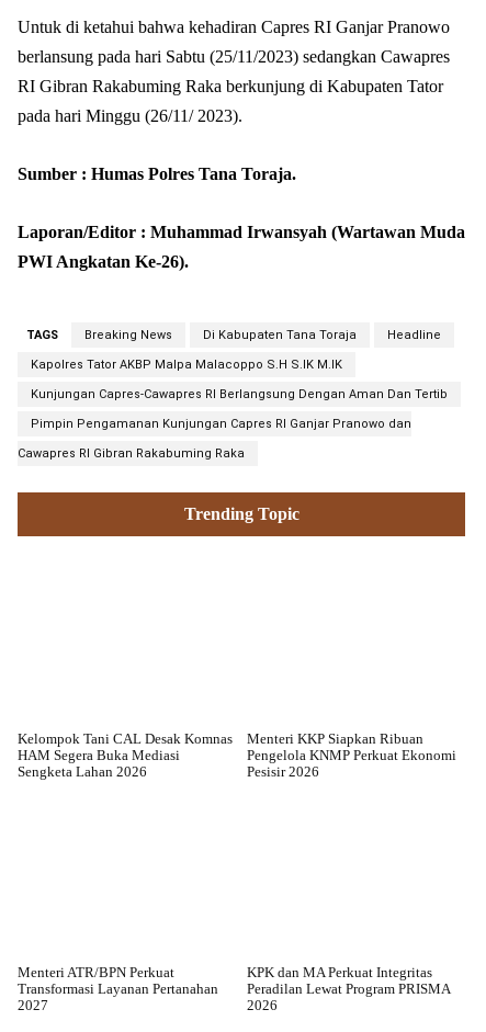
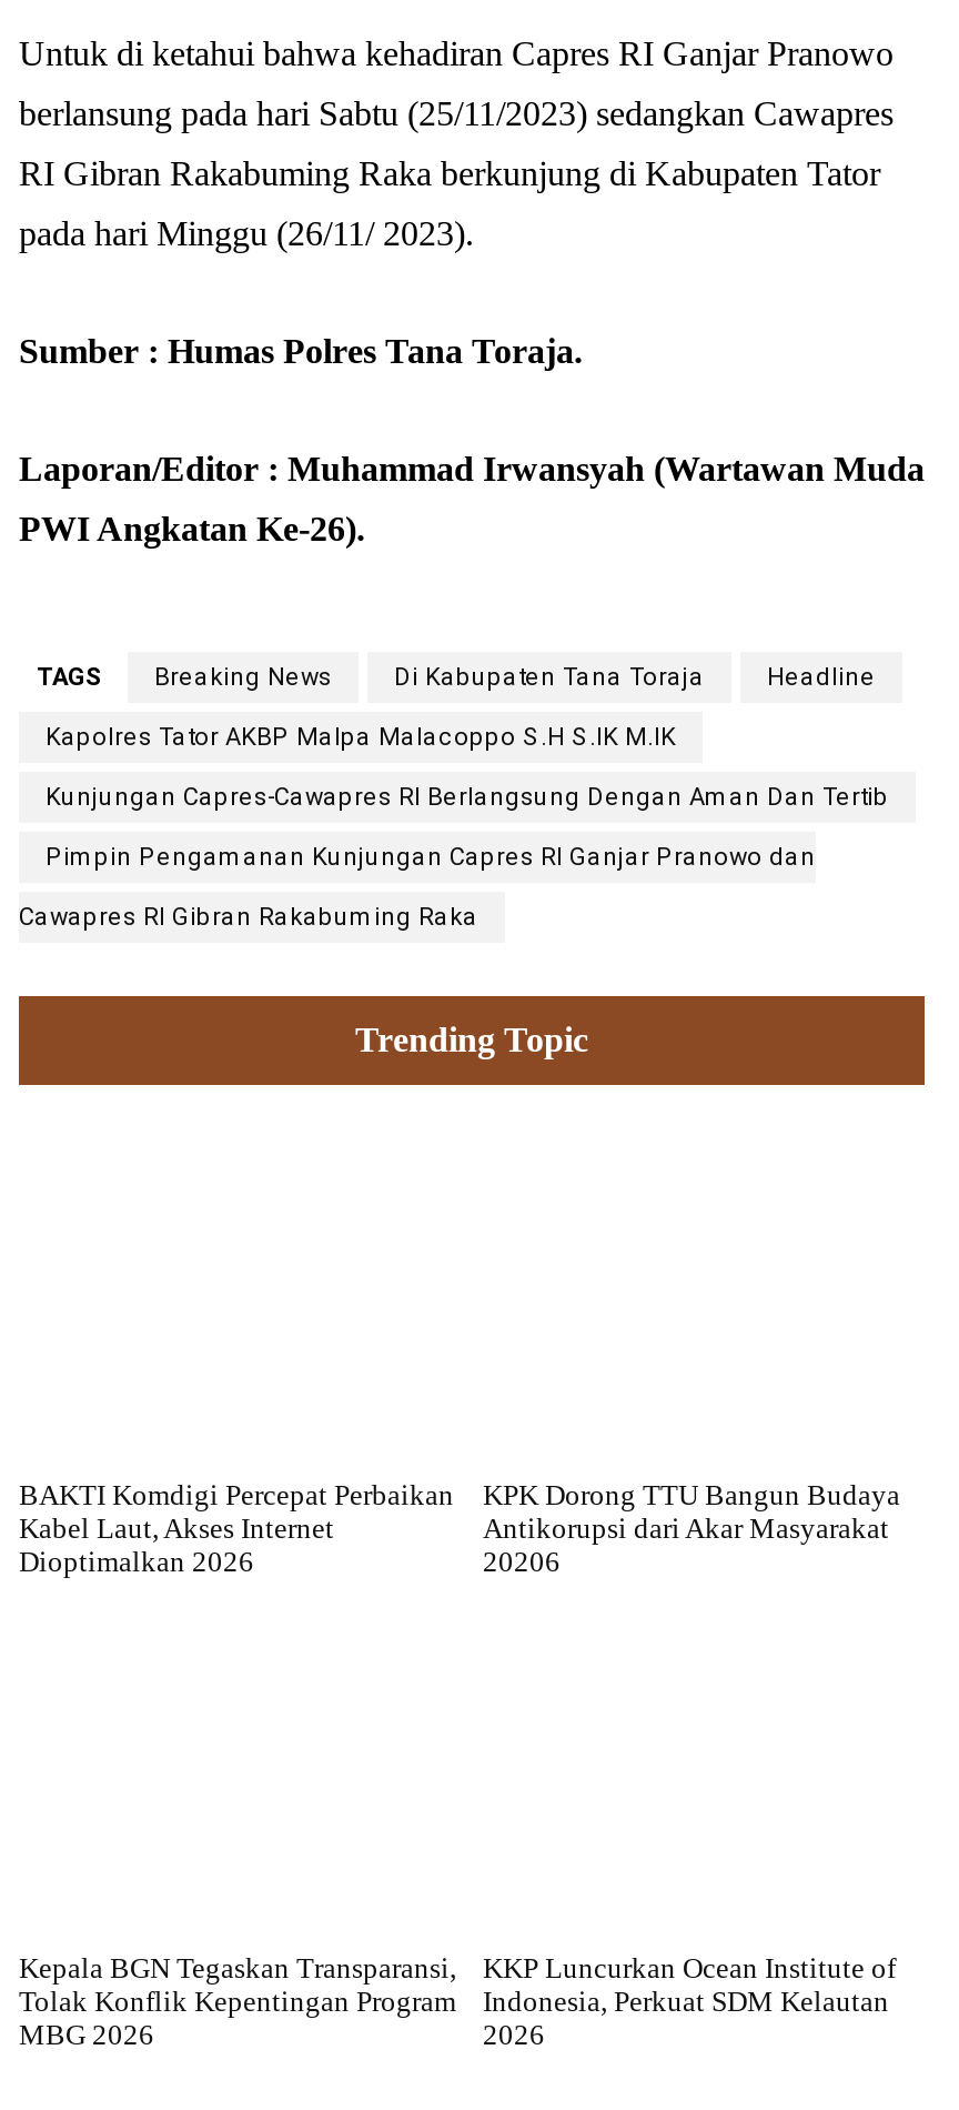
[18,730,233,779] Kelompok Tani CAL Desak Komnas | HAM Segera Buka Mediasi | Sengketa Lahan 2026 -> [19,1477,454,1577] BAKTI Komdigi Percepat Perbaikan | Kabel Laut, Akses Internet | Dioptimalkan 2026
[247,730,456,779] Menteri KKP Siapkan Ribuan | Pengelola KNMP Perkuat Ekonomi | Pesisir 2026 -> [483,1477,900,1577] KPK Dorong TTU Bangun Budaya | Antikorupsi dari Akar Masyarakat | 20206
[18,964,218,1013] Menteri ATR/BPN Perkuat | Transformasi Layanan Pertanahan | 2027 -> [19,1951,456,2051] Kepala BGN Tegaskan Transparansi, | Tolak Konflik Kepentingan Program | MBG 2026
[247,964,450,997] KPK dan MA Perkuat Integritas | Peradilan Lewat Program PRISMA -> [483,1951,896,2018] KKP Luncurkan Ocean Institute of | Indonesia, Perkuat SDM Kelautan

